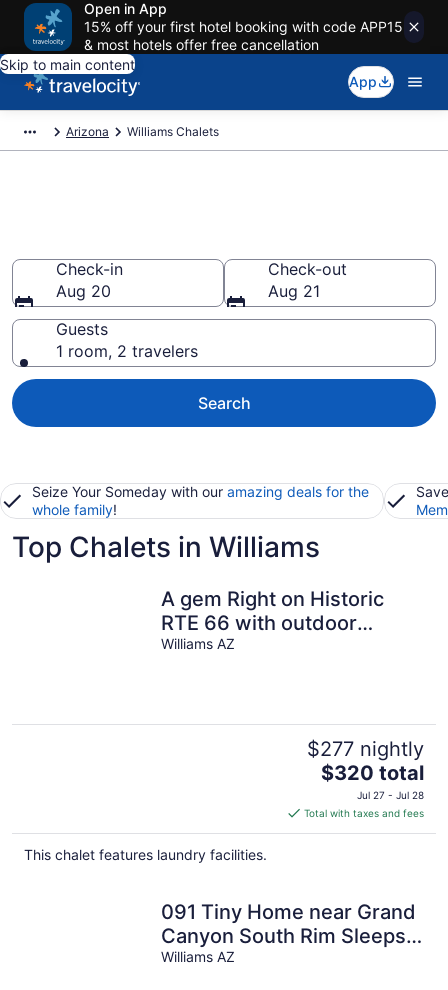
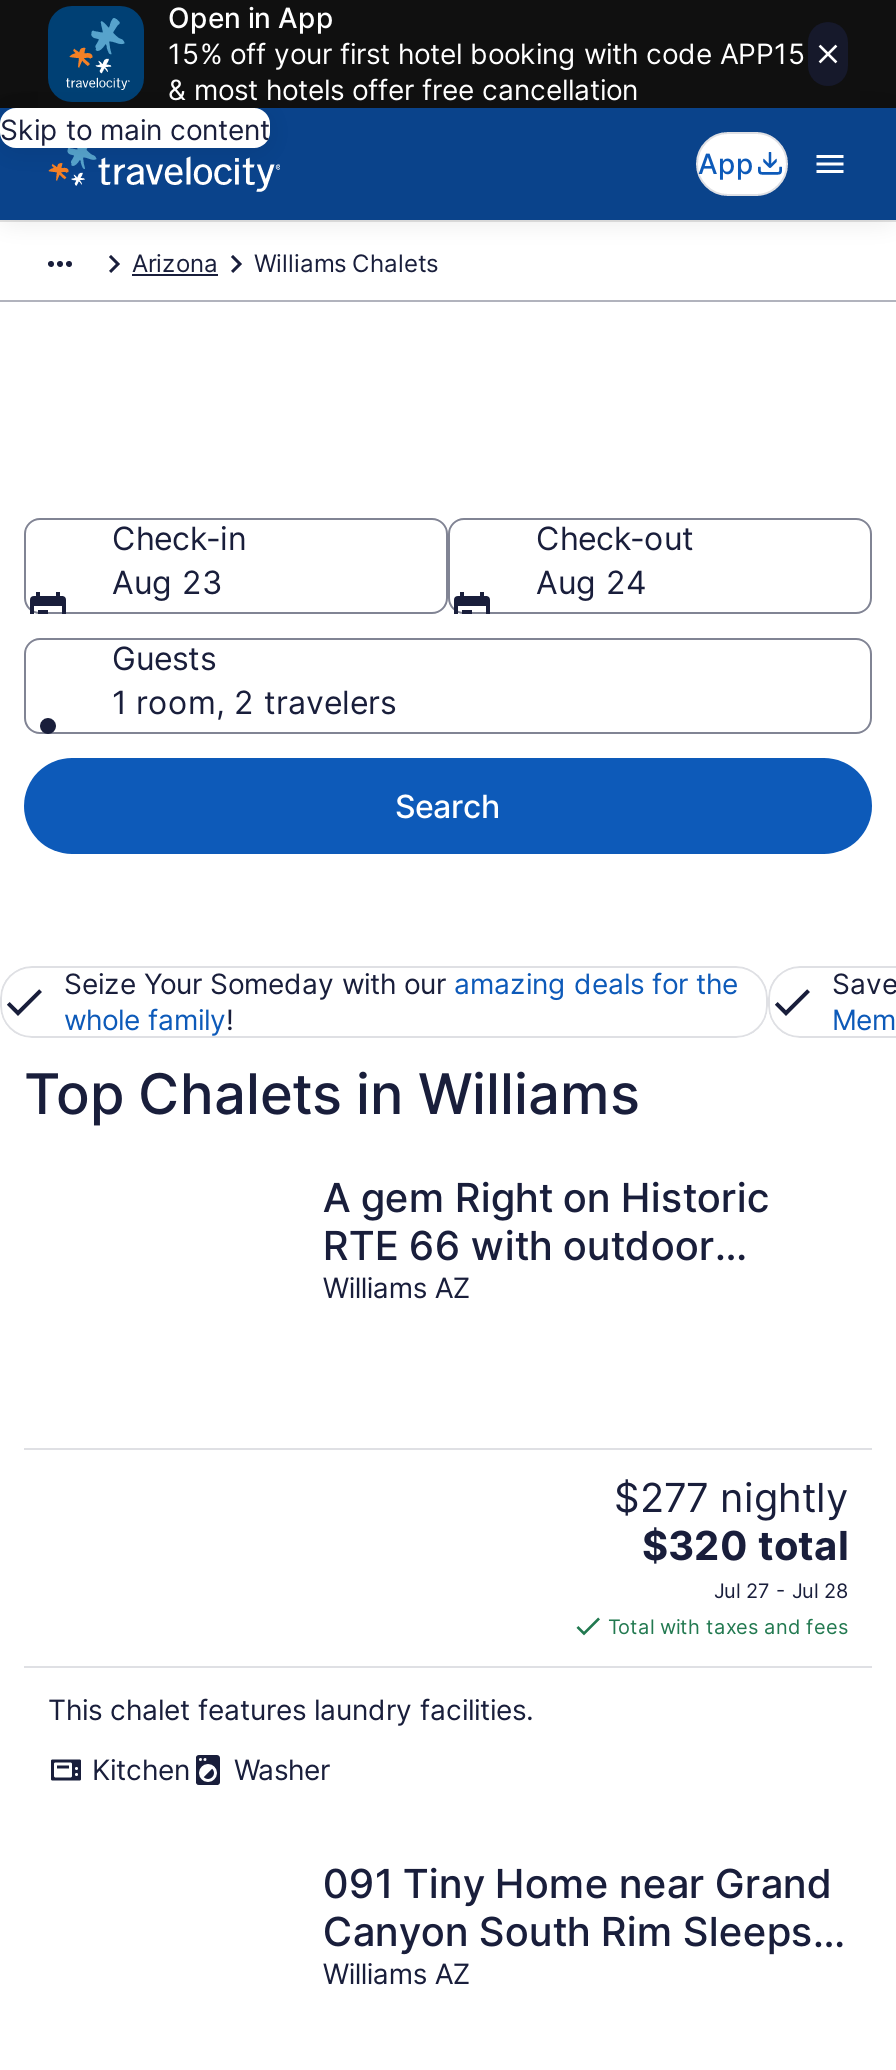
[56,281,111,301] Aug 20 -> [112,562,222,602] Aug 23
[268,281,320,301] Aug 21 -> [536,562,646,602] Aug 24
none -> [92,1753,330,1787] Kitchen | Washer

